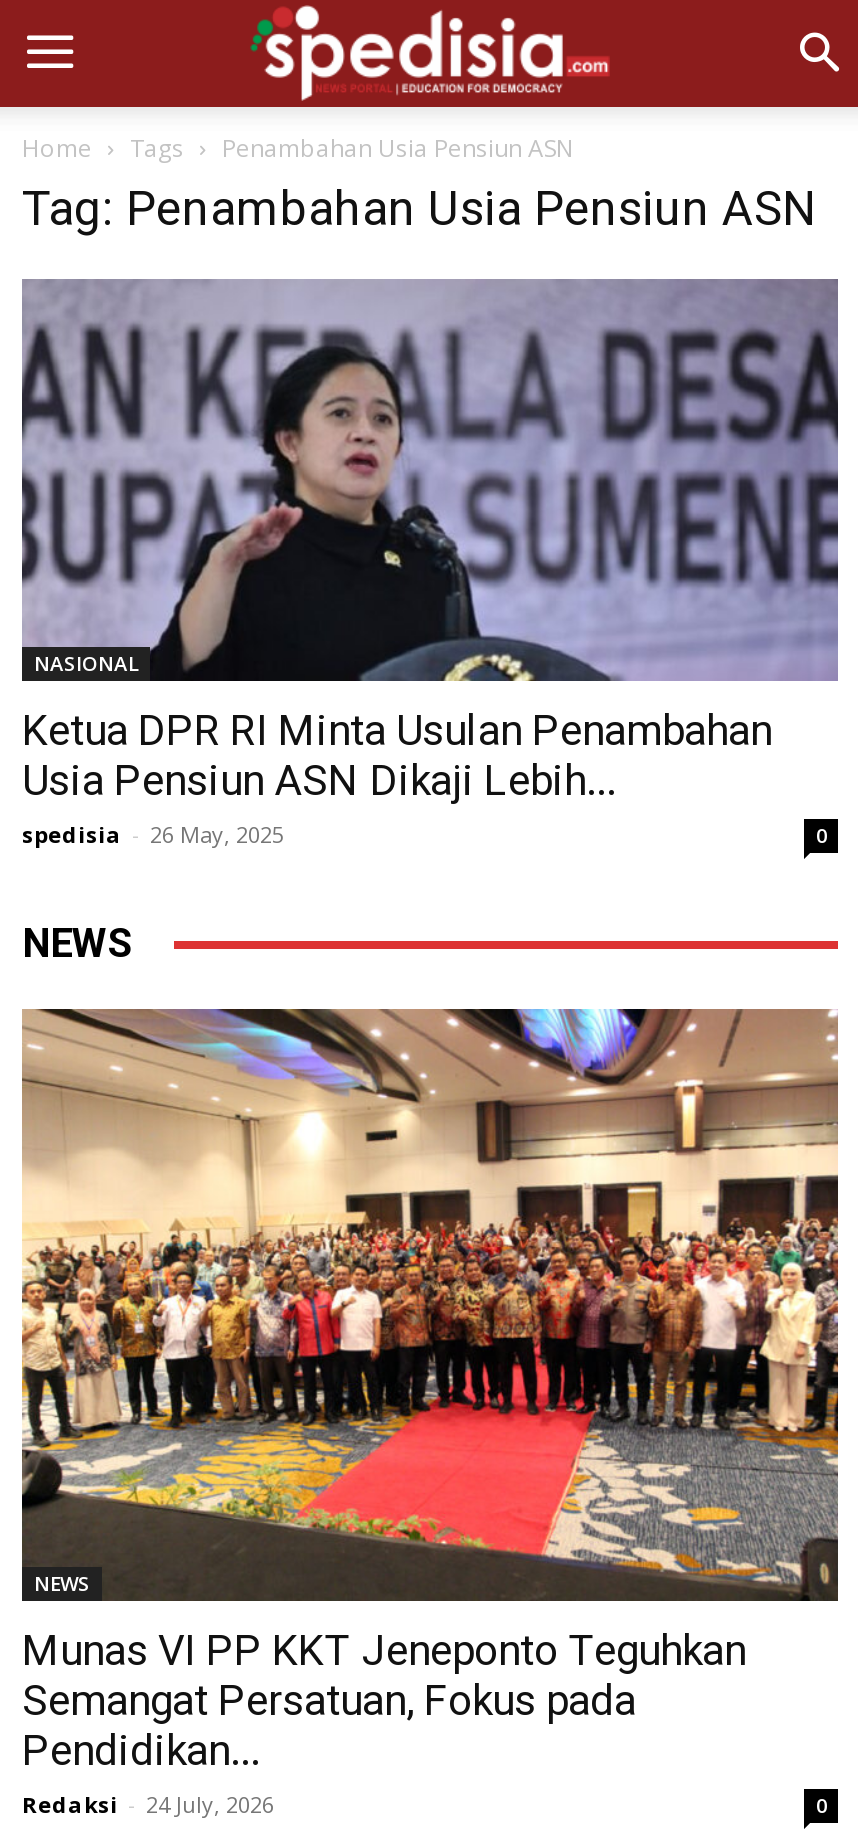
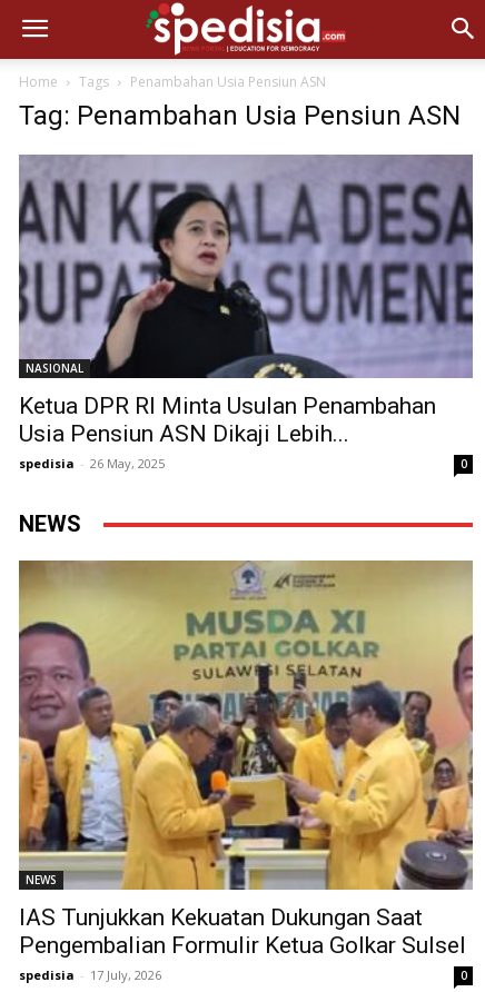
[20,1007,840,1820] [image] | Munas VI PP KKT Jeneponto Teguhkan | Semangat Persatuan, Fokus pada | Pendidikan... | Redaksi - 24 July, 2026 -> [18,559,474,984] [image] | IAS Tunjukkan Kekuatan Dukungan Saat | Pengembalian Formulir Ketua Golkar Sulsel | spedisia - 17 July, 2026

